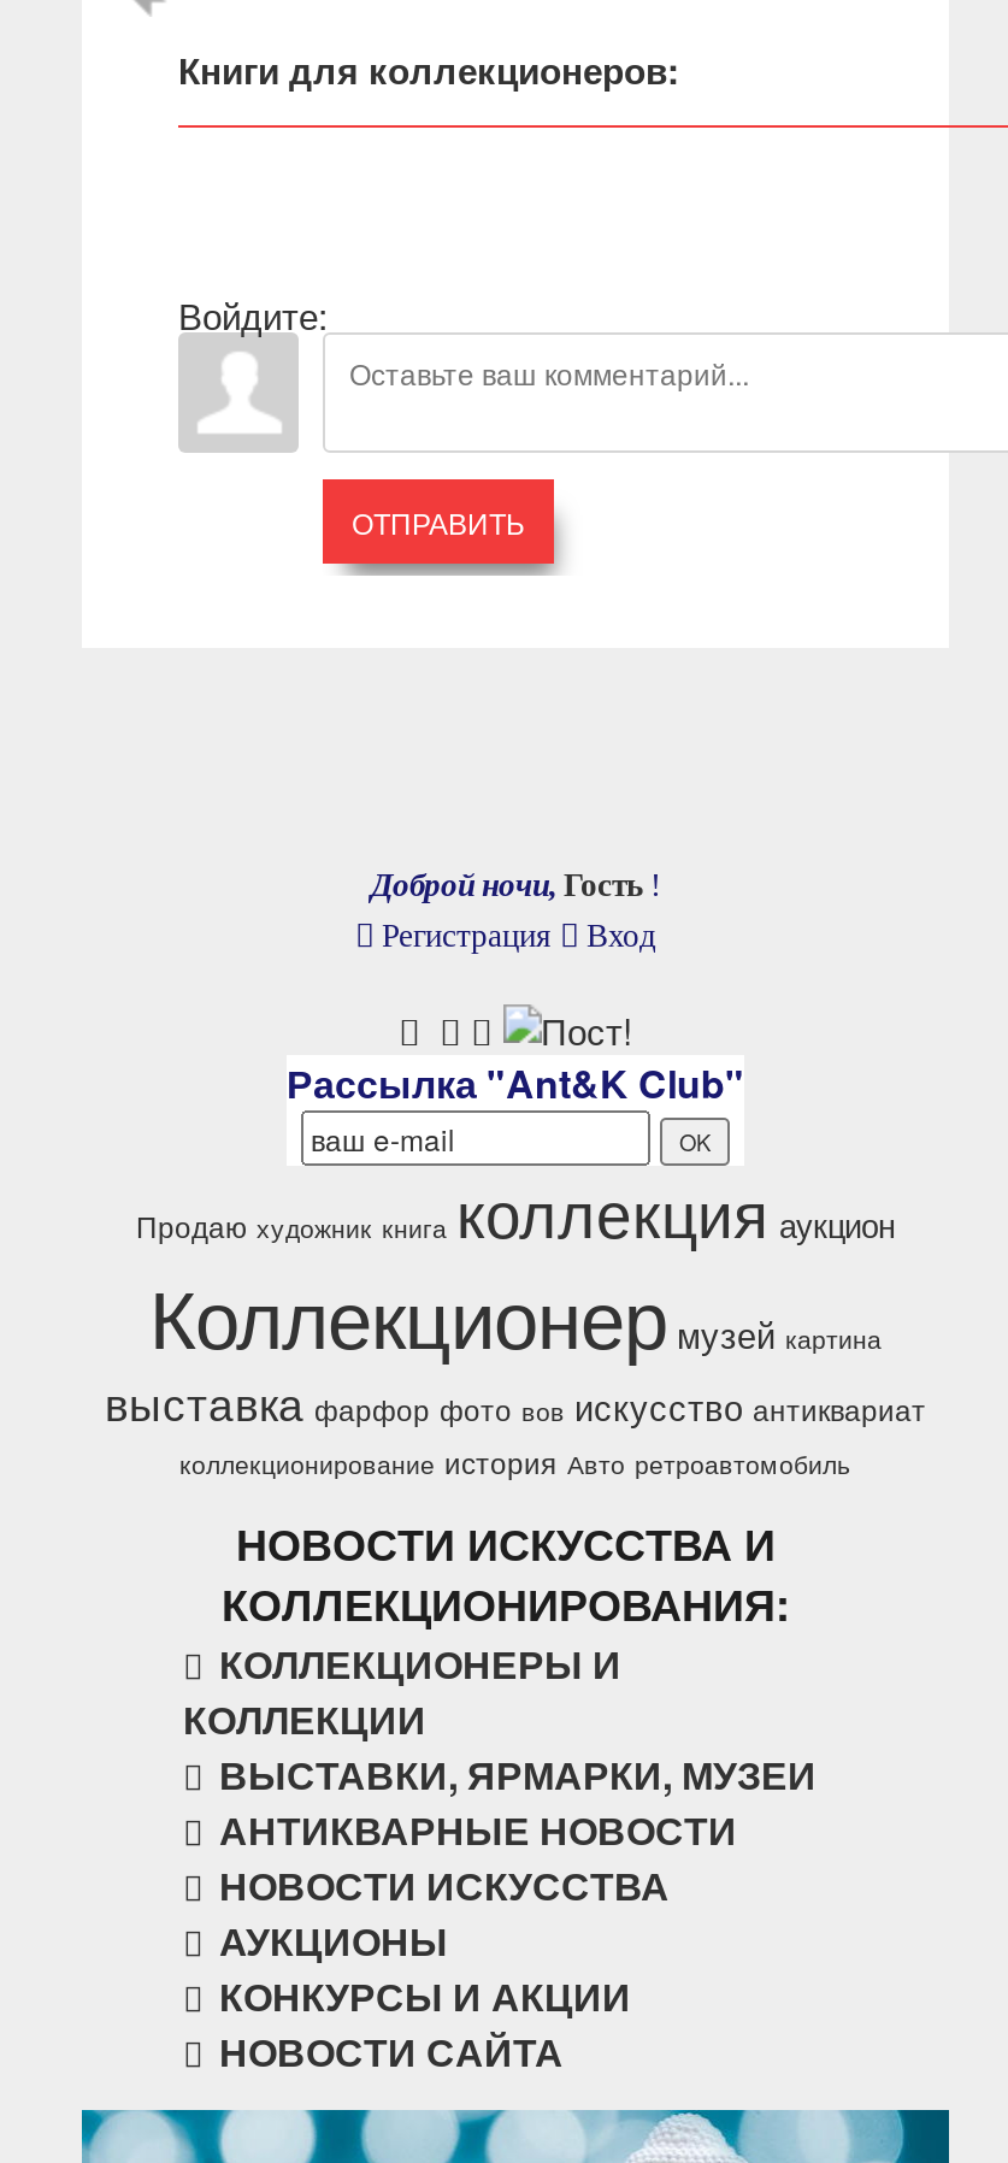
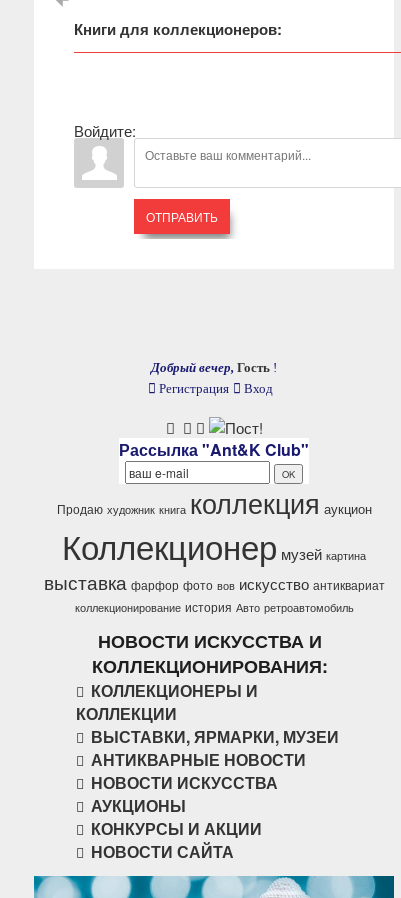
[371,867,660,903] Доброй ночи, Гость ! -> [151,360,277,375] Добрый вечер, Гость !

